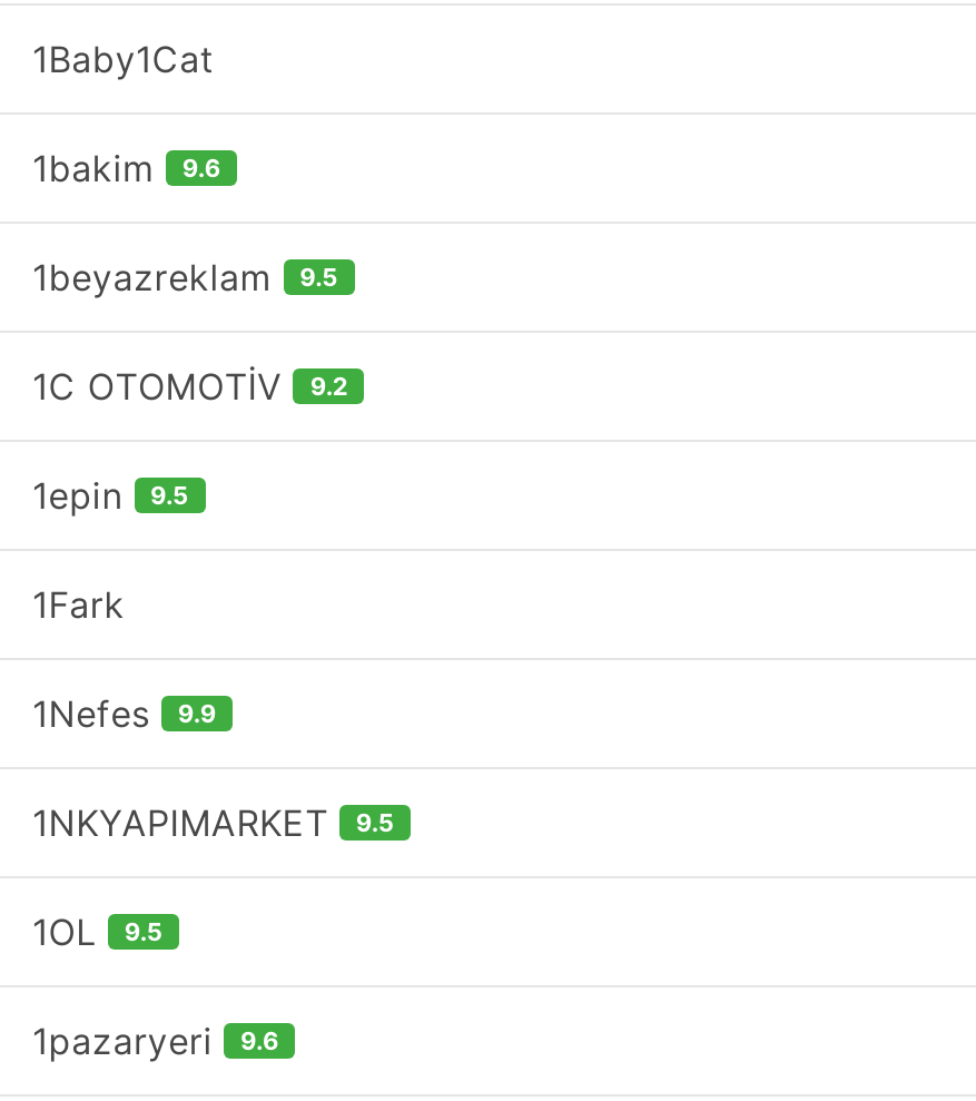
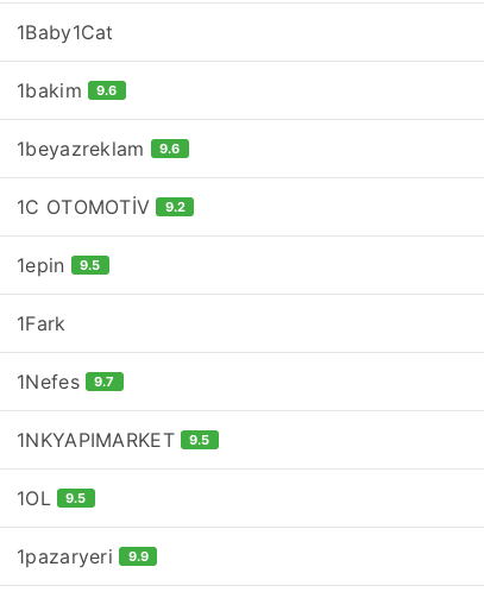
[32,255,337,299] 1beyazreklam 9.5 -> [17,137,180,160] 1beyazreklam 9.6
[32,691,215,736] 1Nefes 9.9 -> [17,370,115,393] 1Nefes 9.7
[32,1019,278,1063] 1pazaryeri 9.6 -> [17,544,148,568] 1pazaryeri 9.9

